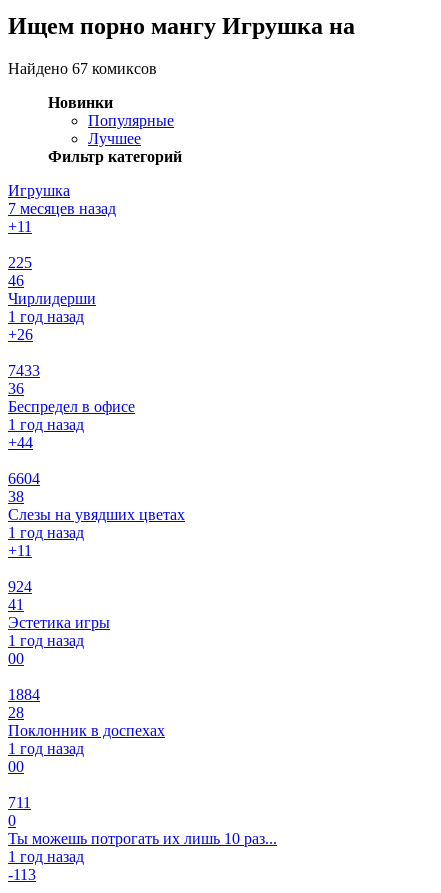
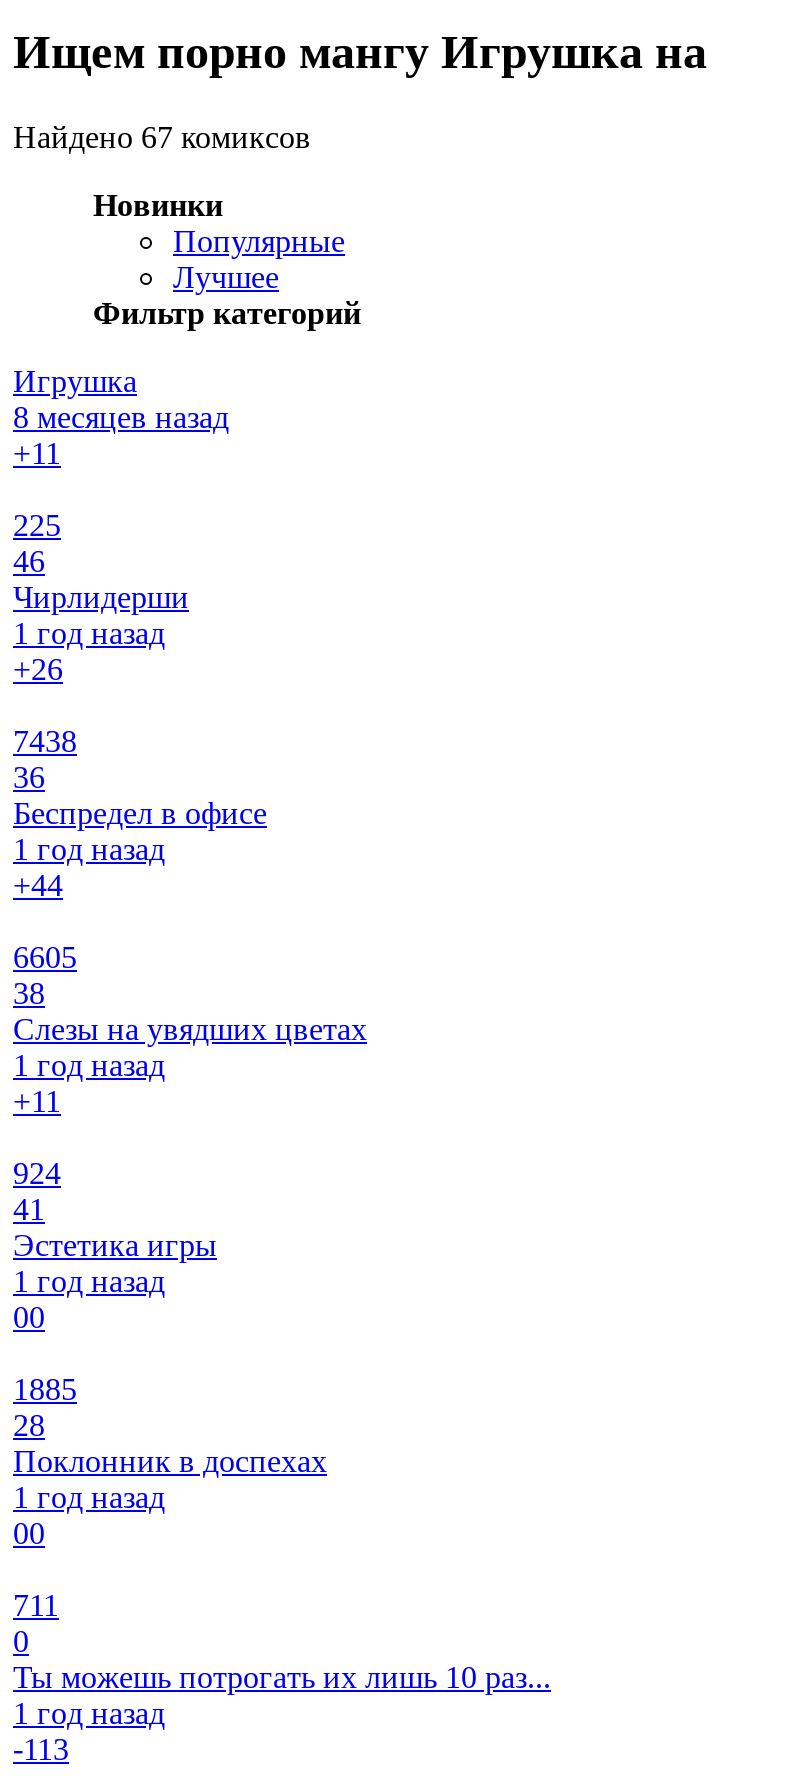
[8,200,116,217] 7 месяцев назад -> [13,400,229,434] 8 месяцев назад
[8,362,40,379] 7433 -> [13,724,77,758] 7438
[8,470,40,487] 6604 -> [13,940,77,974] 6605
[8,686,40,703] 1884 -> [13,1372,77,1406] 1885

